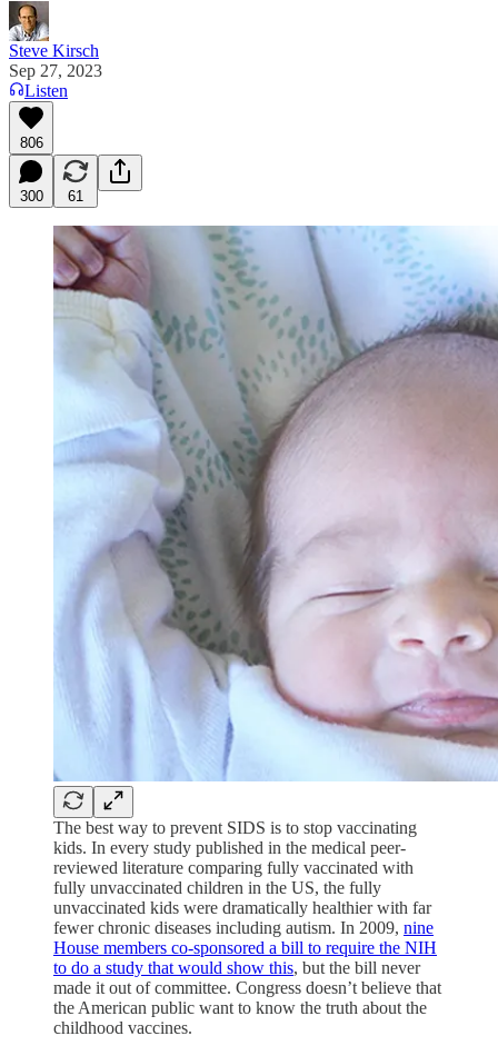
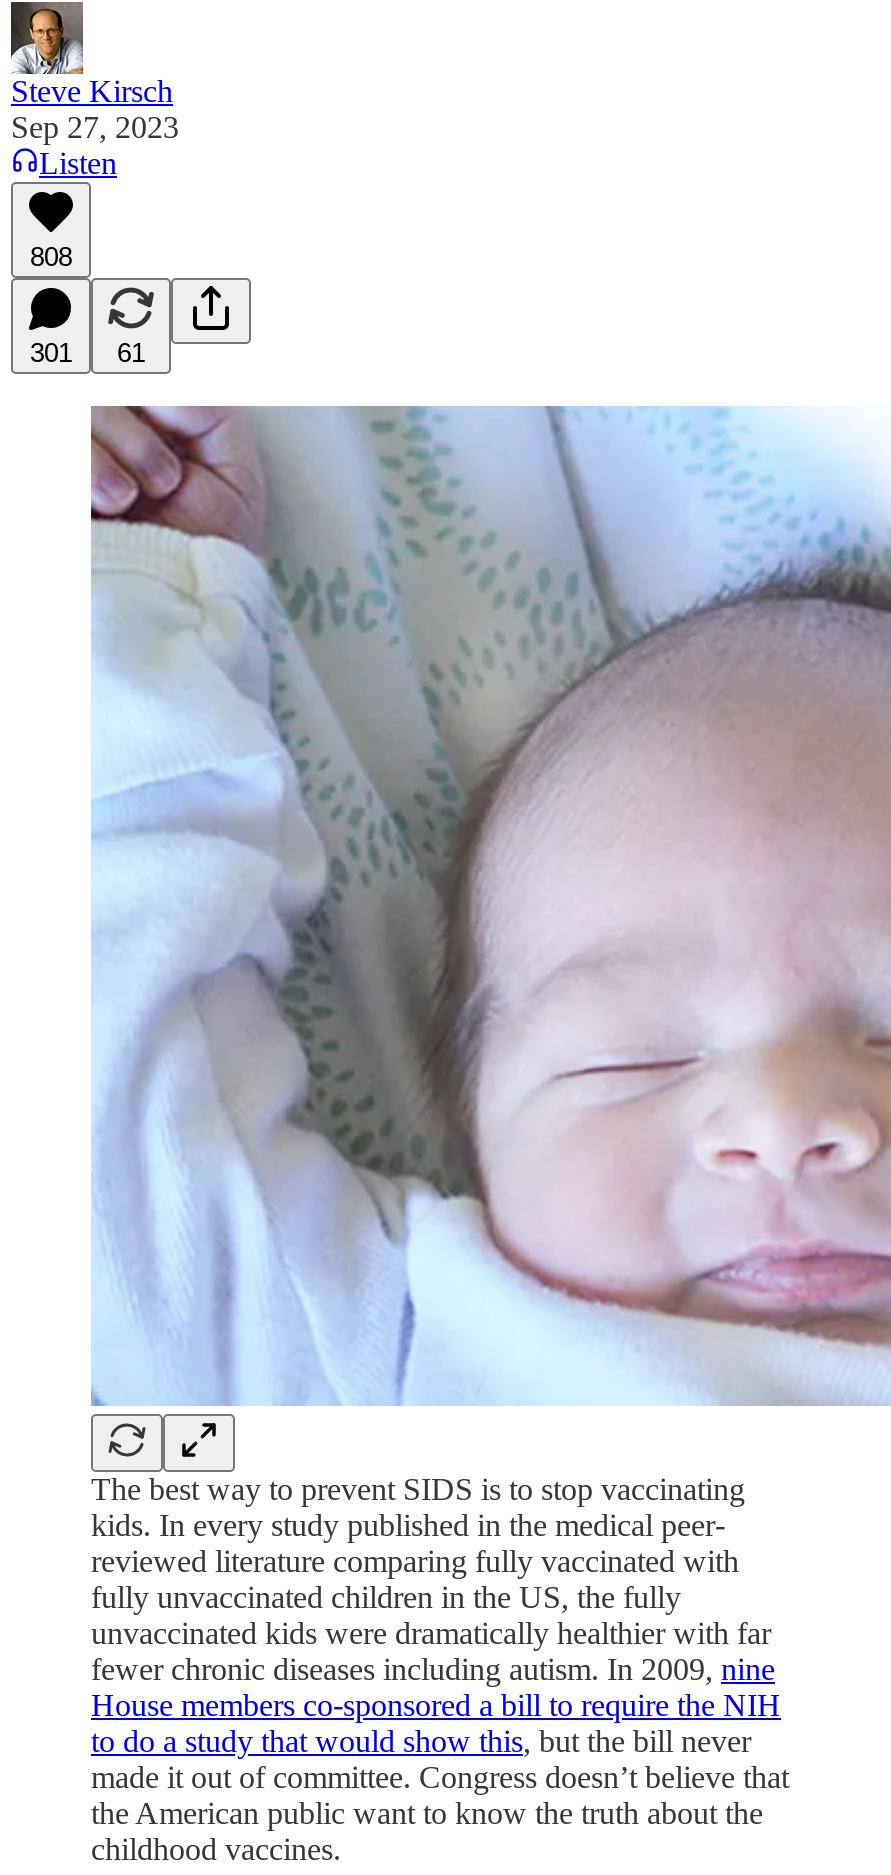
[19,134,43,151] 806 -> [30,241,72,271] 808
[19,187,83,204] 300 61 -> [30,337,145,367] 301 61

